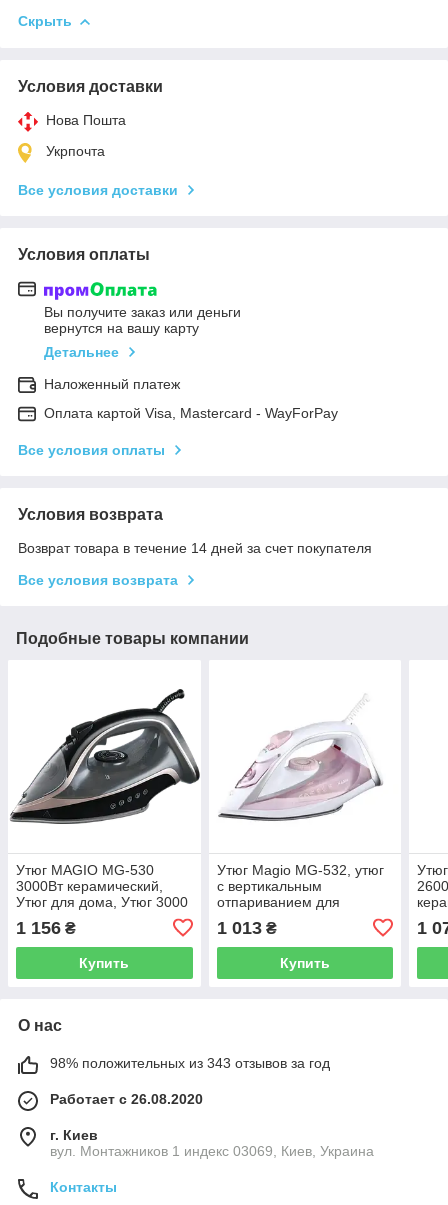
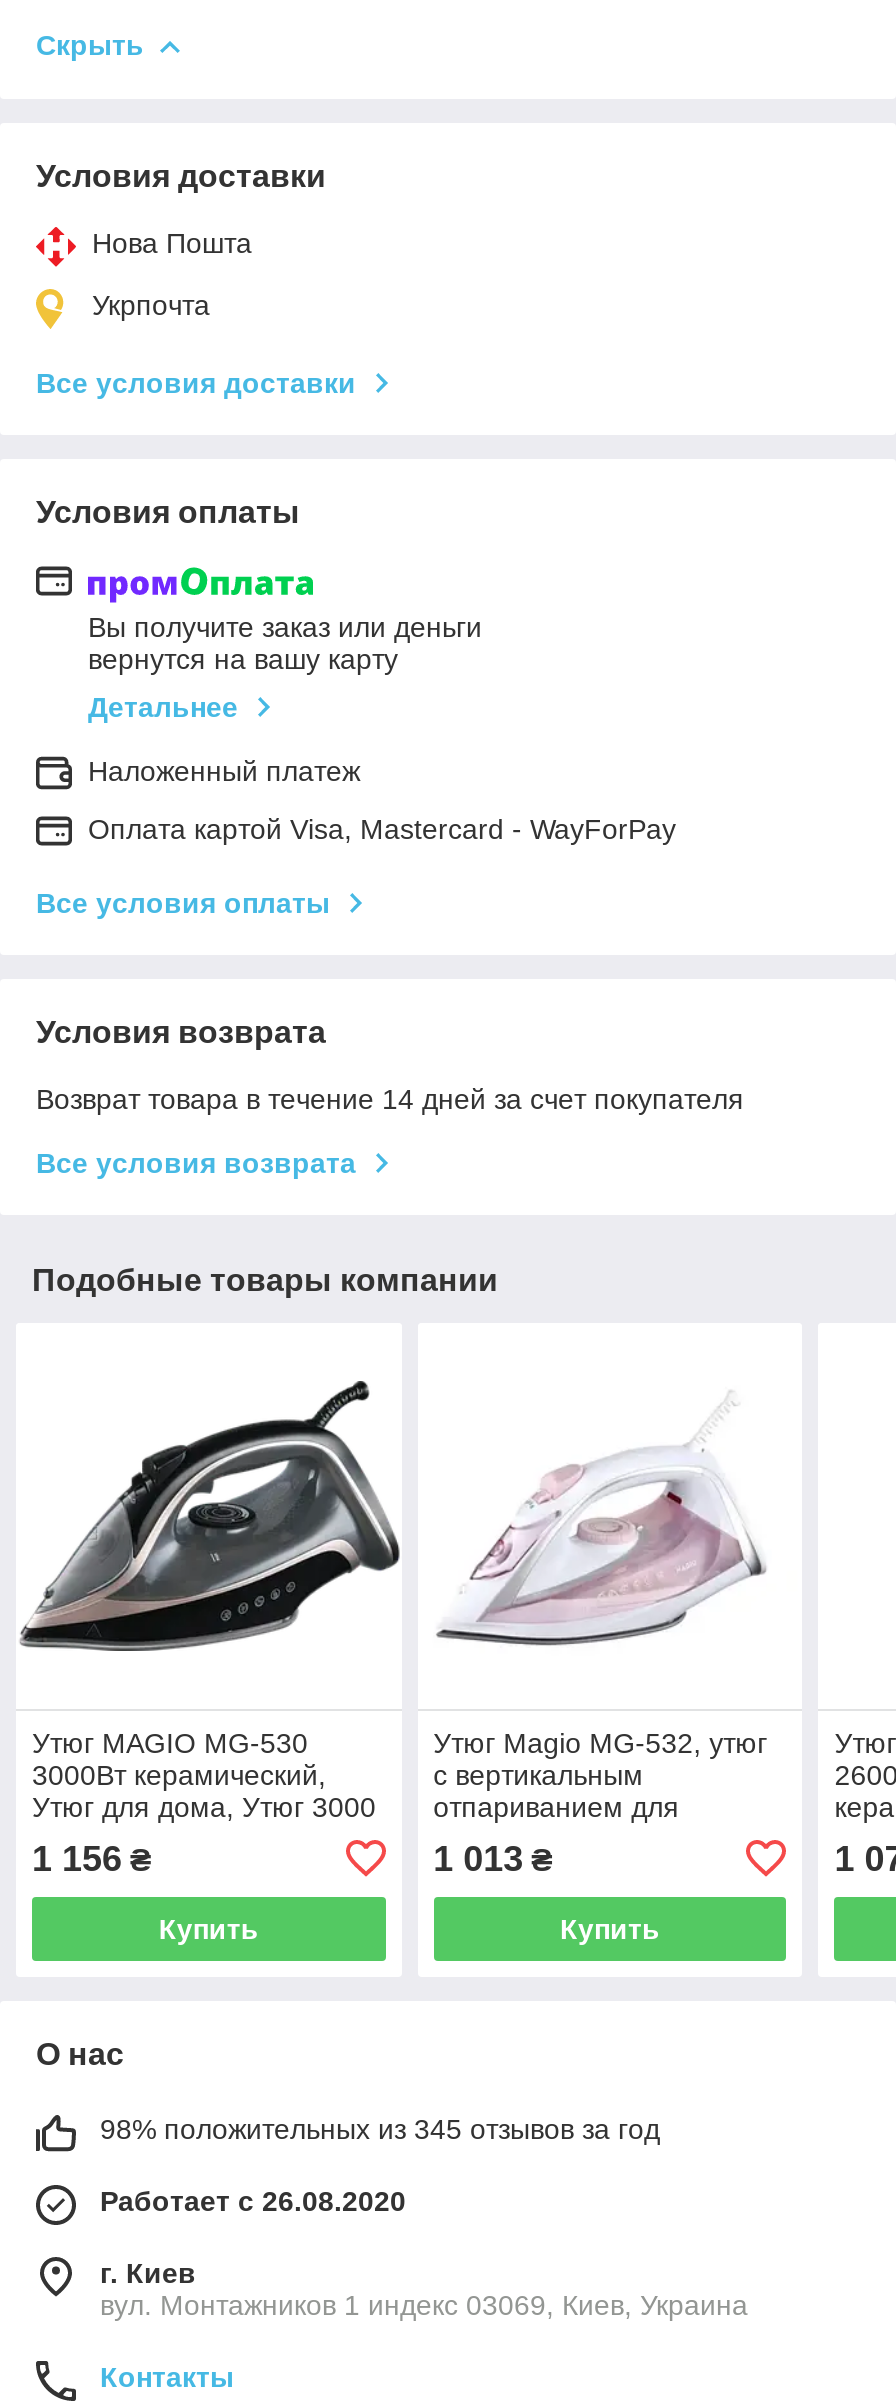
[50,1055,330,1071] 98% положительных из 343 отзывов за год -> [100,2113,660,2145] 98% положительных из 345 отзывов за год

